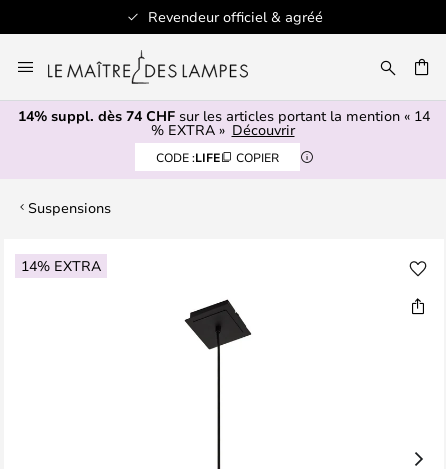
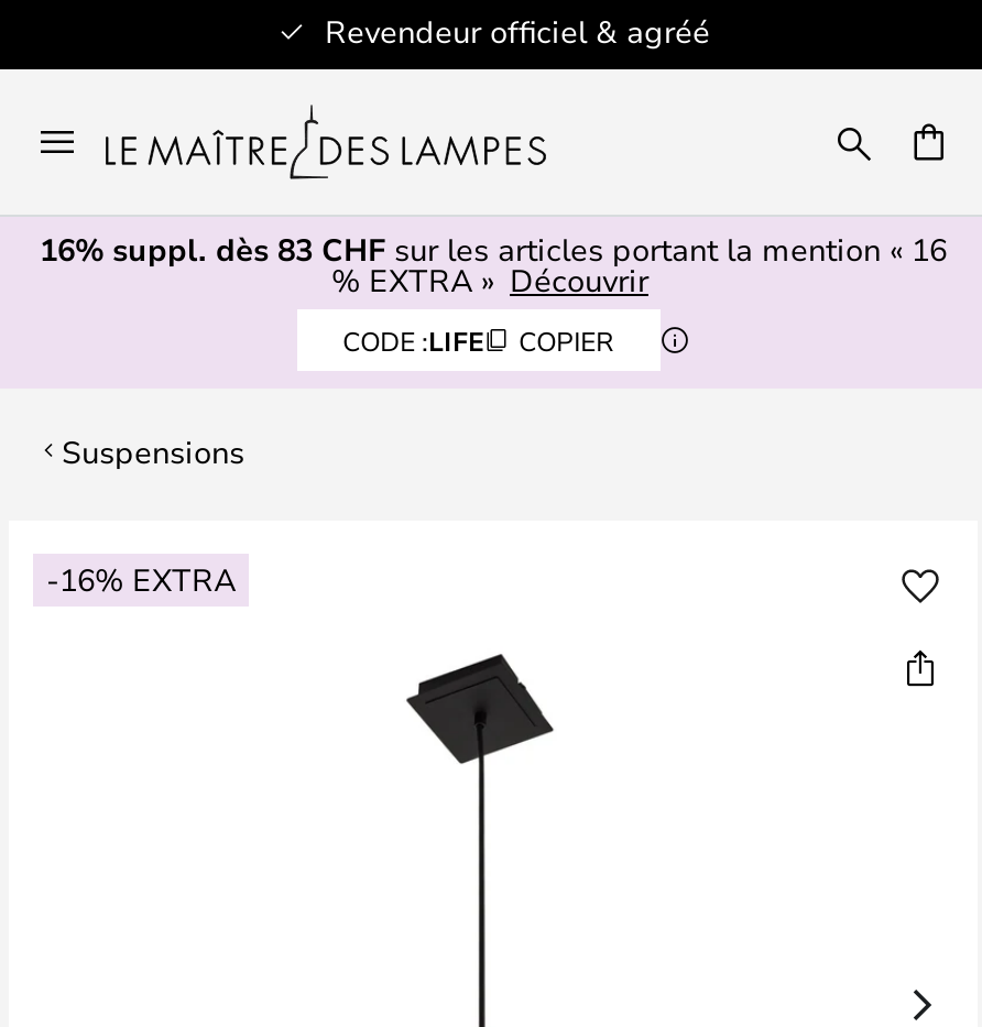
[18,106,430,125] 14% suppl. dès 74 CHF sur les articles portant la mention « 14 -> [40,228,947,270] 16% suppl. dès 83 CHF sur les articles portant la mention « 16
[21,256,101,275] 14% EXTRA -> [46,558,236,600] -16% EXTRA

